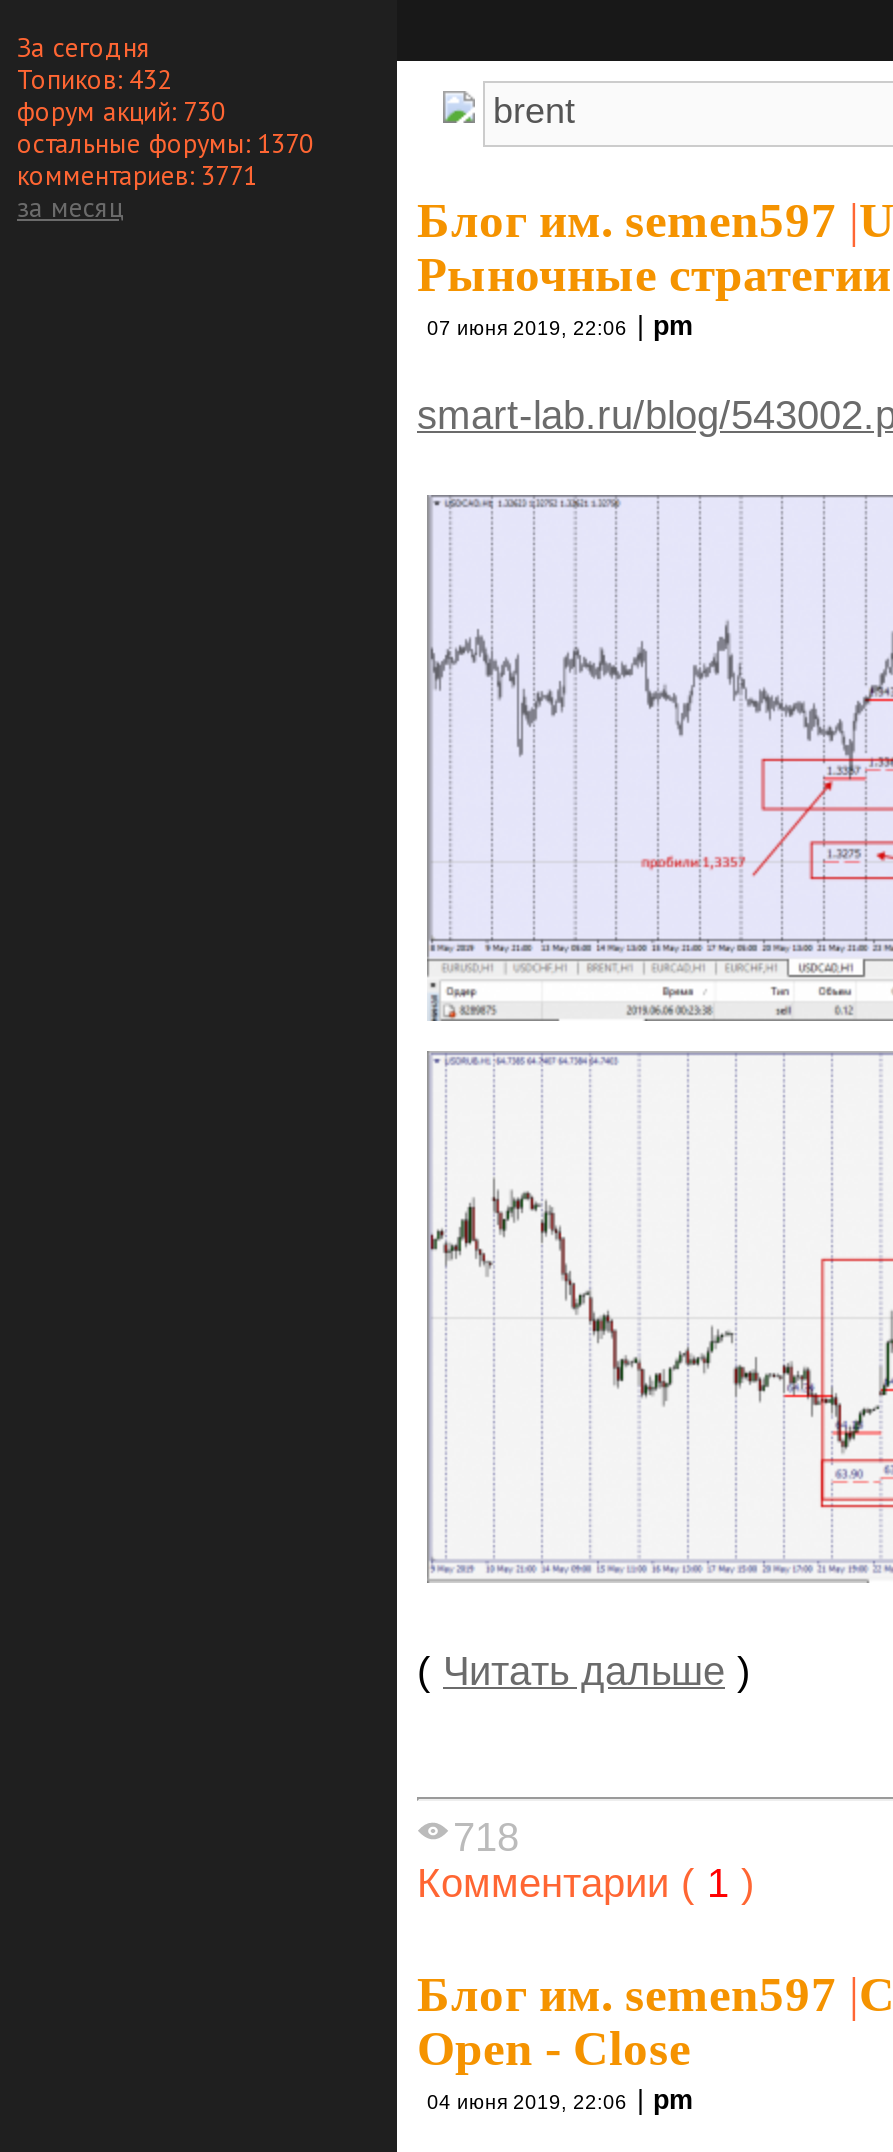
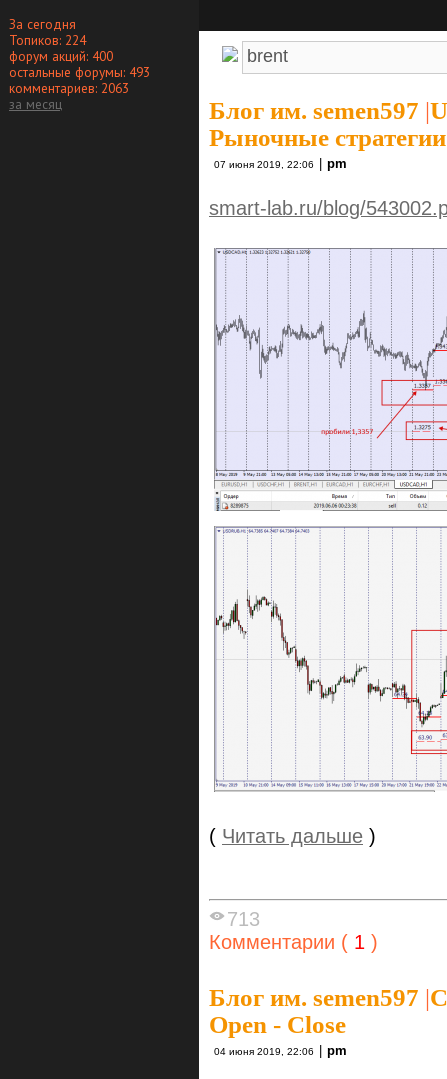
[17,62,171,98] Топиков: 432 -> [9,31,86,49] Топиков: 224
[17,94,225,130] форум акций: 730 -> [9,47,113,65] форум акций: 400
[17,126,313,162] остальные форумы: 1370 -> [9,63,150,81] остальные форумы: 493
[17,158,257,194] комментариев: 3771 -> [9,79,129,97] комментариев: 2063
[453,1814,519,1858] 718 -> [227,908,260,930] 713

